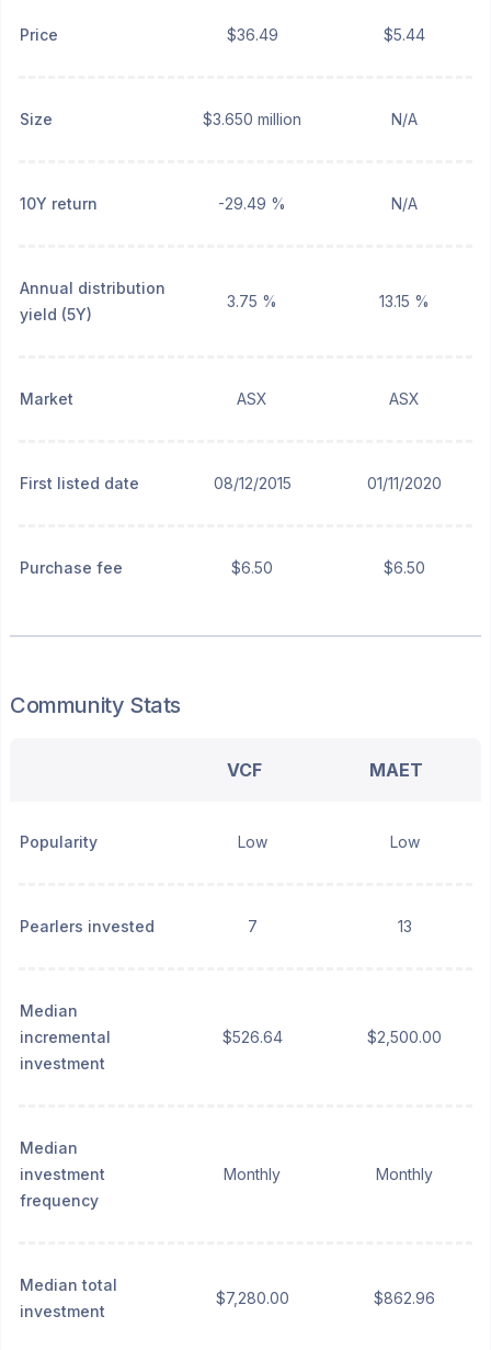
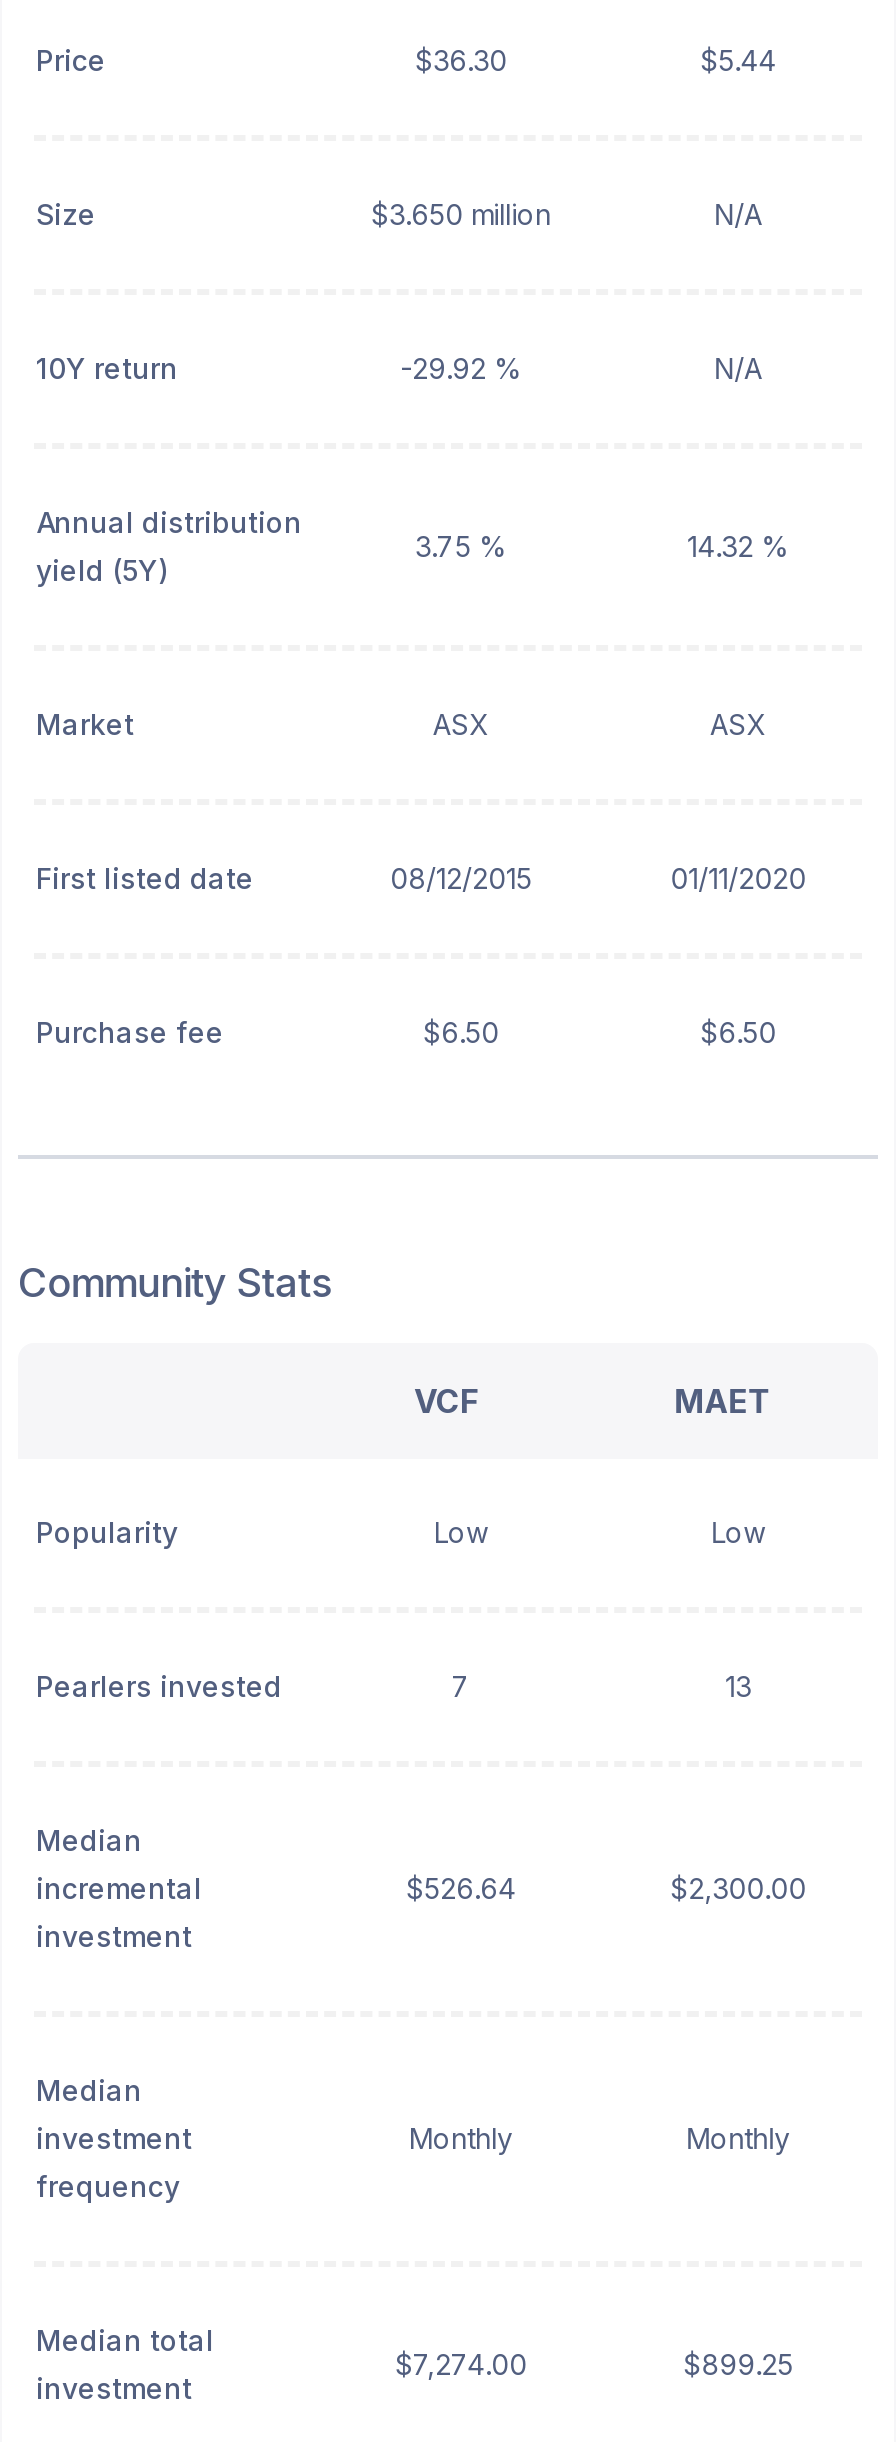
[227,25,278,44] $36.49 -> [415,43,507,77] $36.30
[219,194,287,213] -29.49 % -> [400,351,522,385] -29.92 %
[379,292,430,310] 13.15 % -> [687,529,789,563] 14.32 %
[367,1028,442,1046] $2,500.00 -> [670,1871,806,1905] $2,300.00
[216,1289,289,1307] $7,280.00 -> [395,2347,527,2381] $7,274.00
[374,1289,435,1307] $862.96 -> [683,2347,793,2381] $899.25

